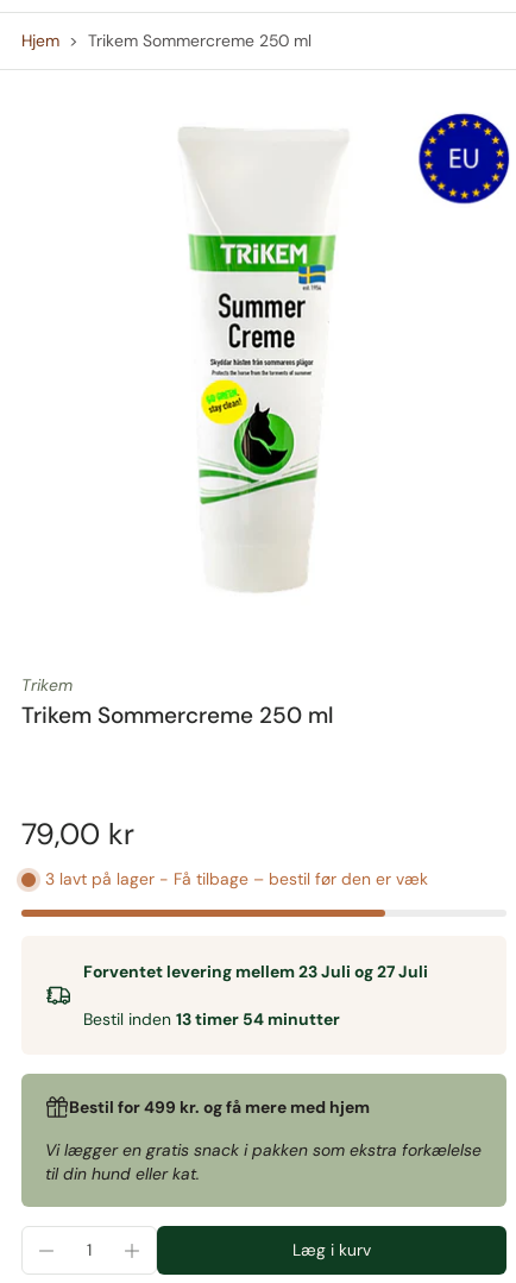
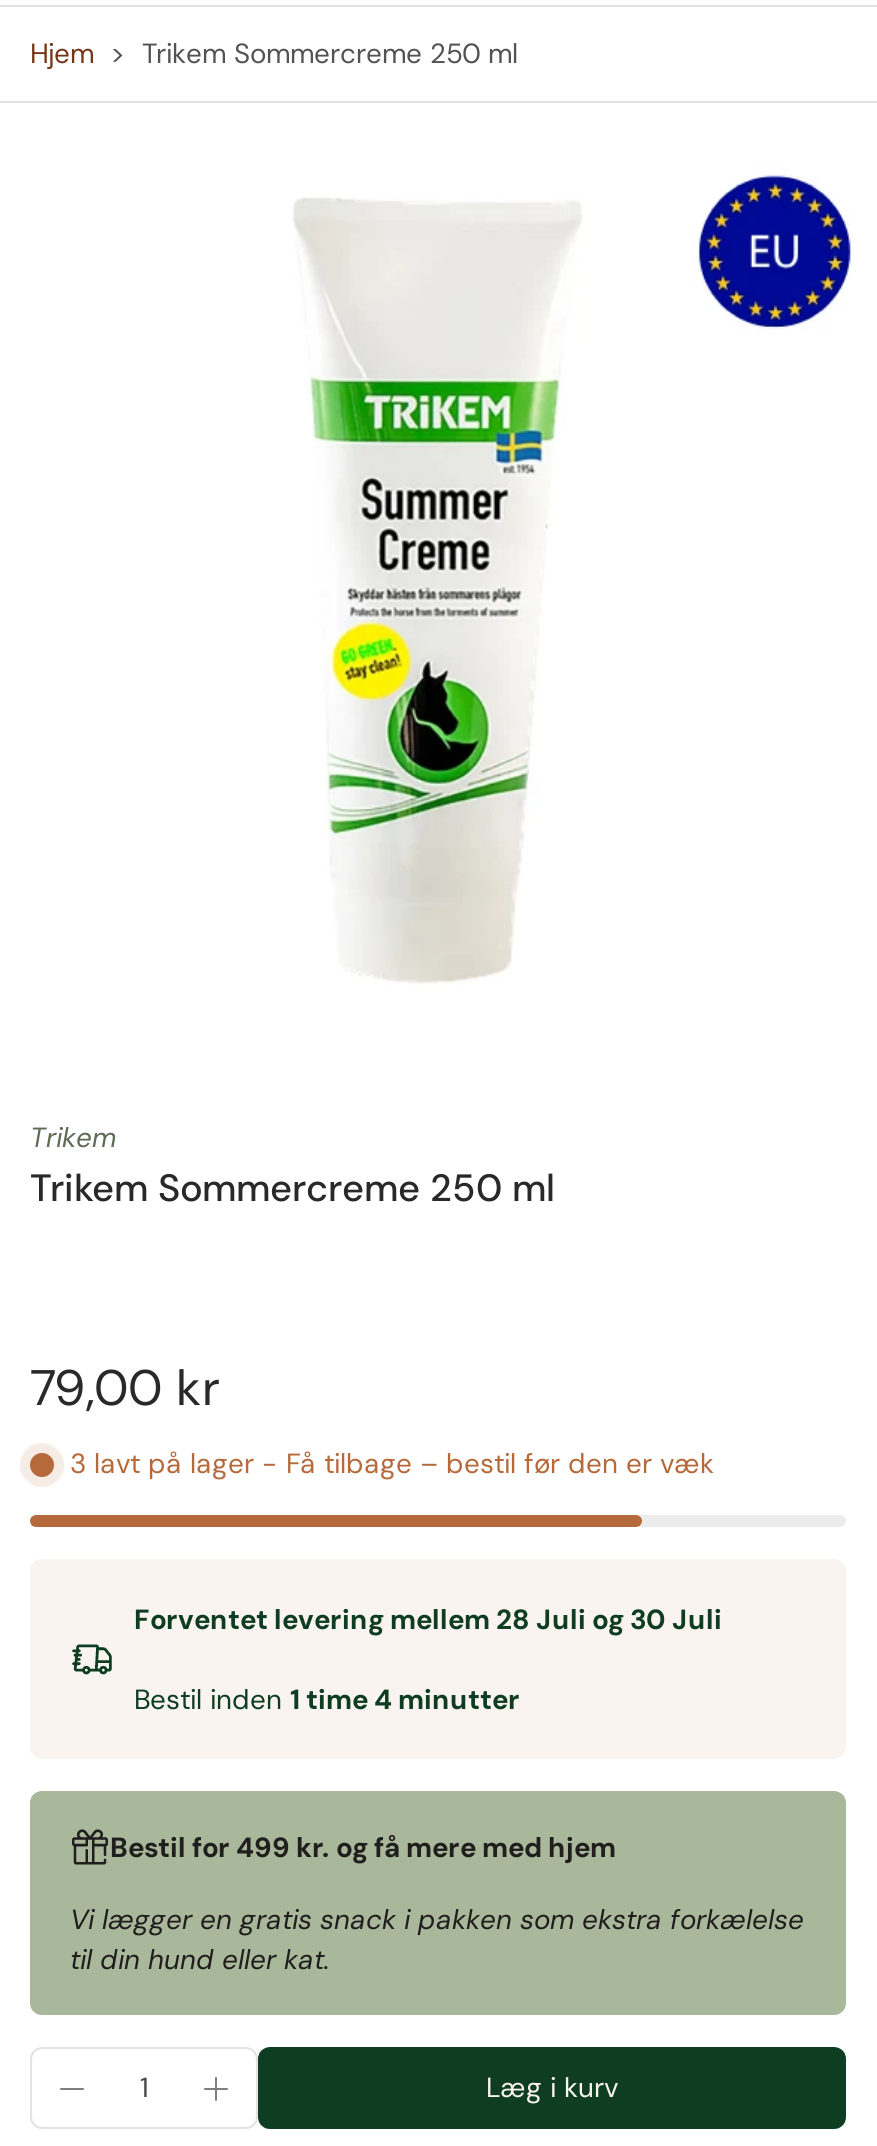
[83,961,428,982] Forventet levering mellem 23 Juli og 27 Juli -> [134,1601,722,1637] Forventet levering mellem 28 Juli og 30 Juli
[83,1008,340,1030] Bestil inden 13 timer 54 minutter -> [134,1681,520,1717] Bestil inden 1 time 4 minutter

